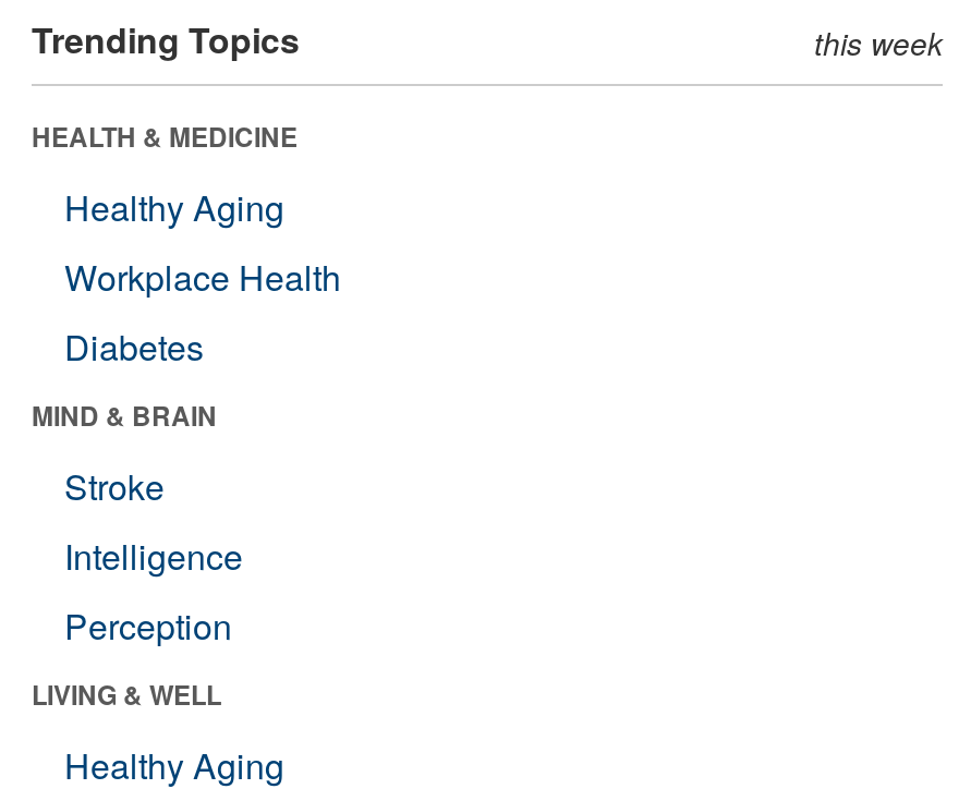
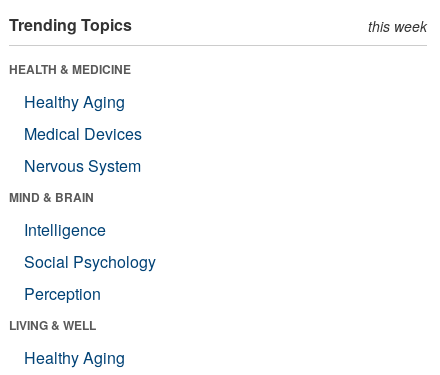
[64,251,341,371] Workplace Health | Diabetes -> [24,122,142,177] Medical Devices | Nervous System
[64,461,165,511] Stroke -> none
moved [64,530,243,580] -> [24,218,106,241]: Intelligence
none -> [24,250,156,273] Social Psychology

